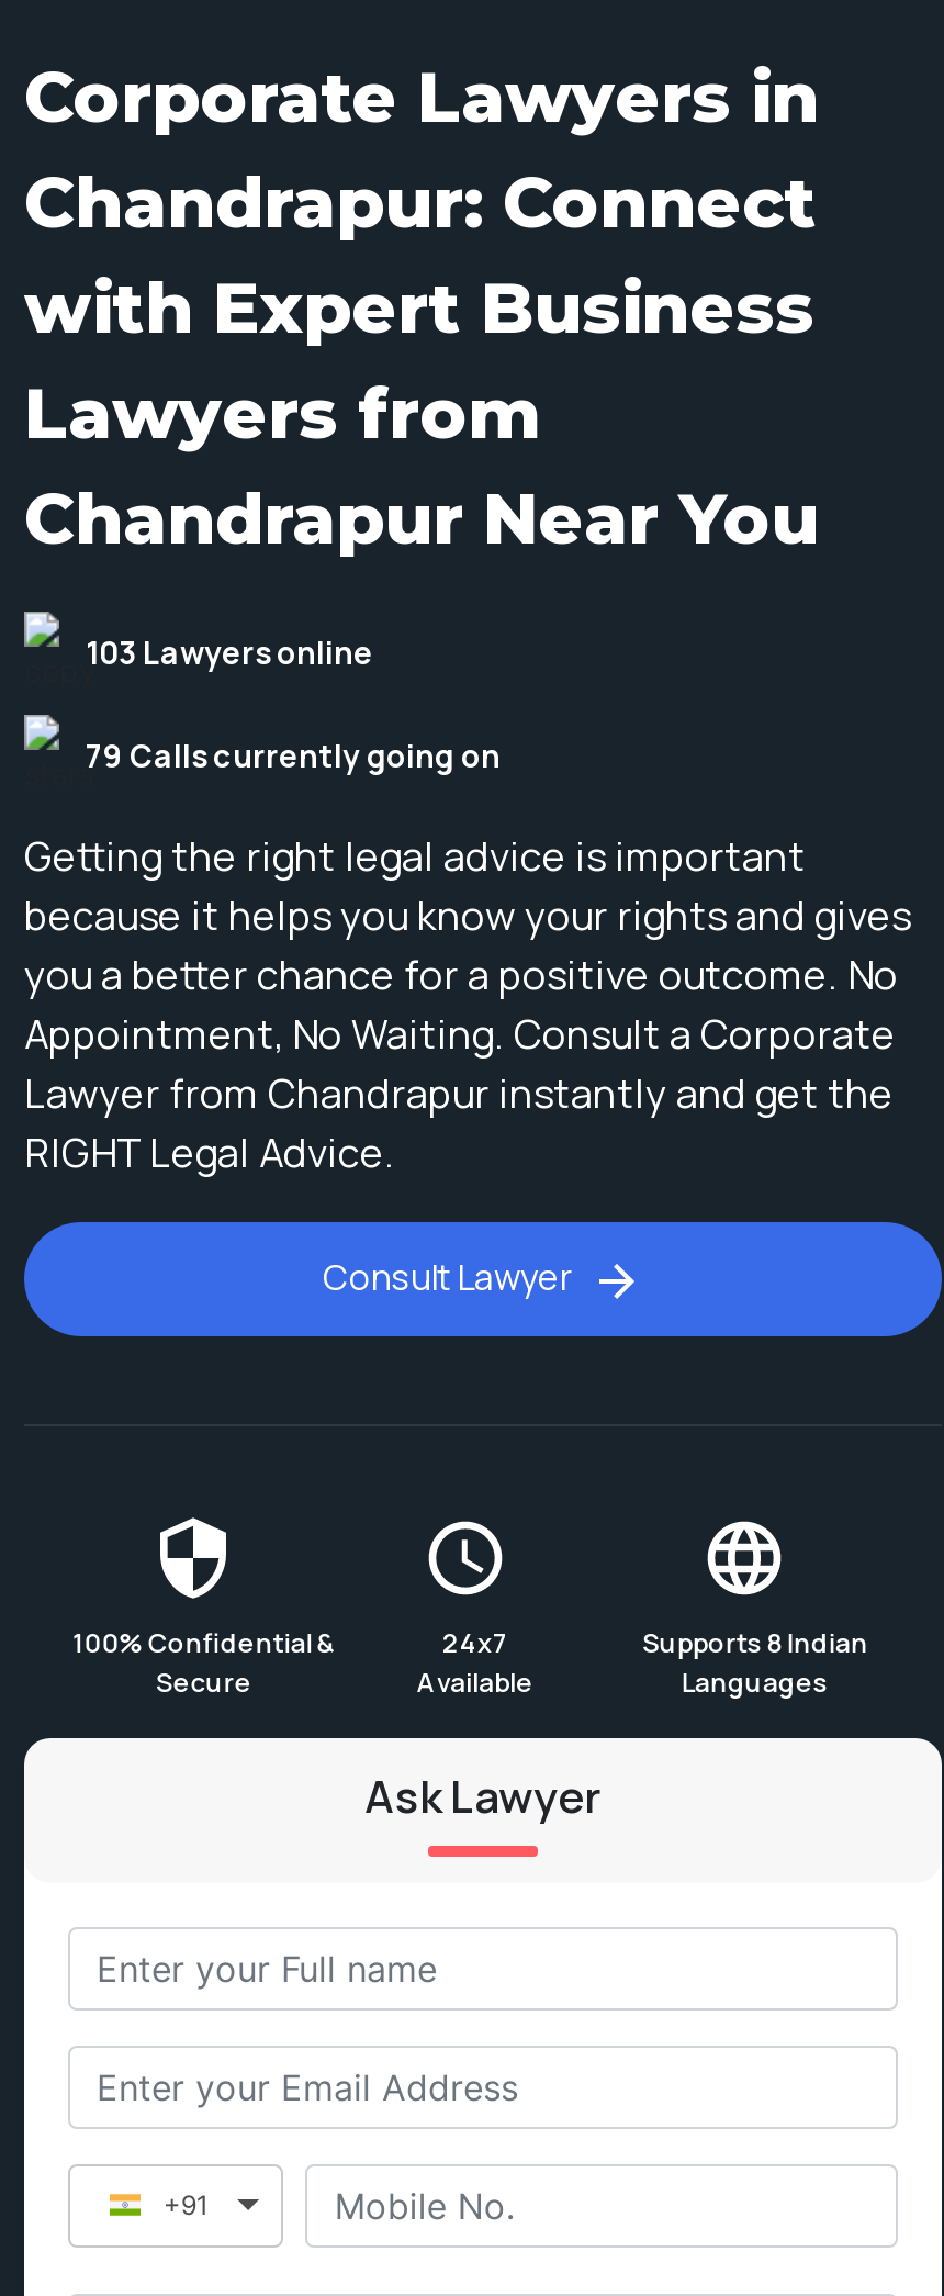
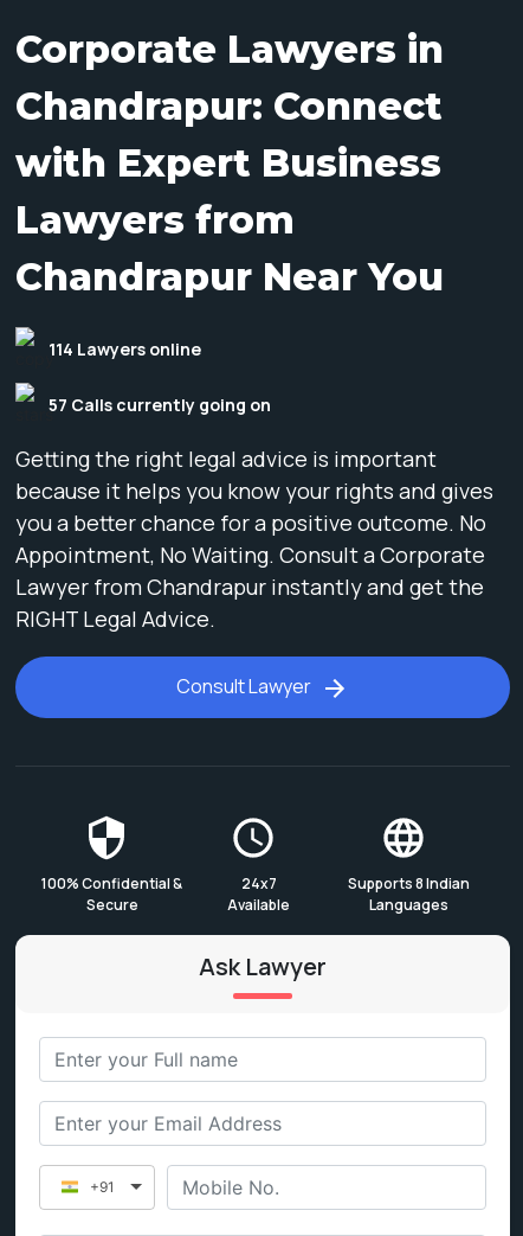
[86,631,373,673] 103 Lawyers online -> [49,338,201,360] 114 Lawyers online
[86,735,501,776] 79 Calls currently going on -> [49,393,271,416] 57 Calls currently going on

